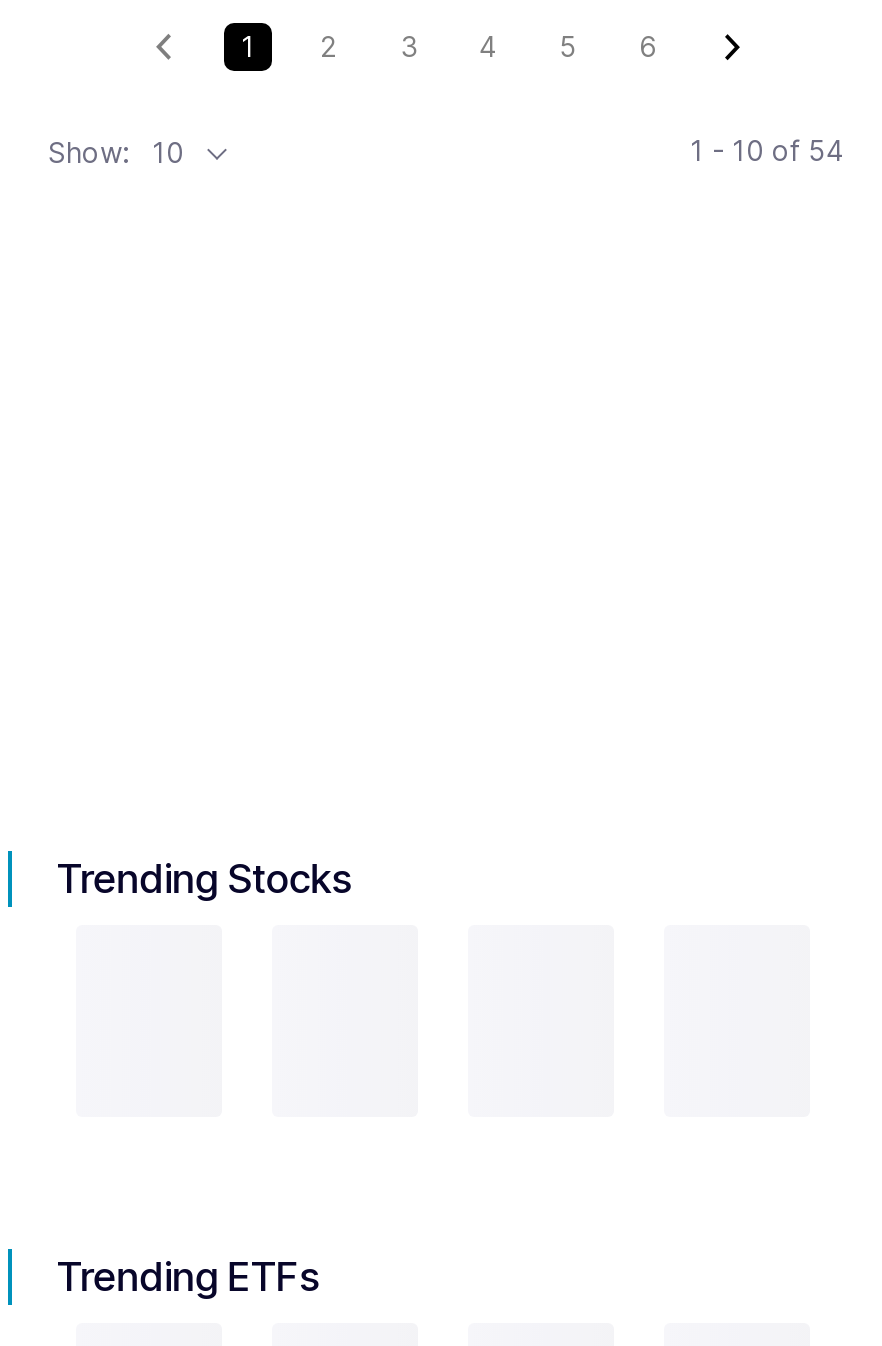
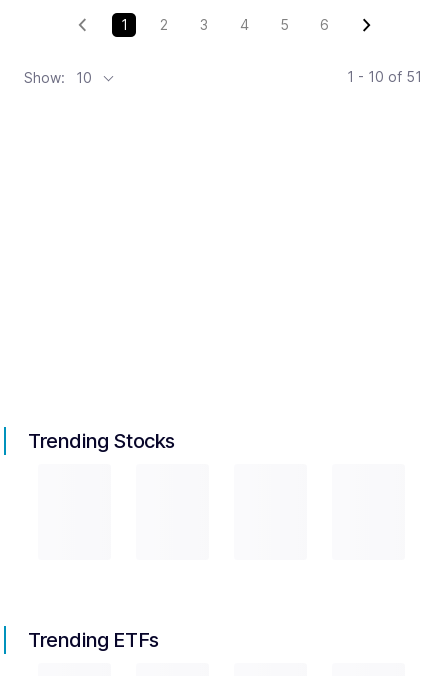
[690,133,844,167] 1 - 10 of 54 -> [347,68,422,85] 1 - 10 of 51

